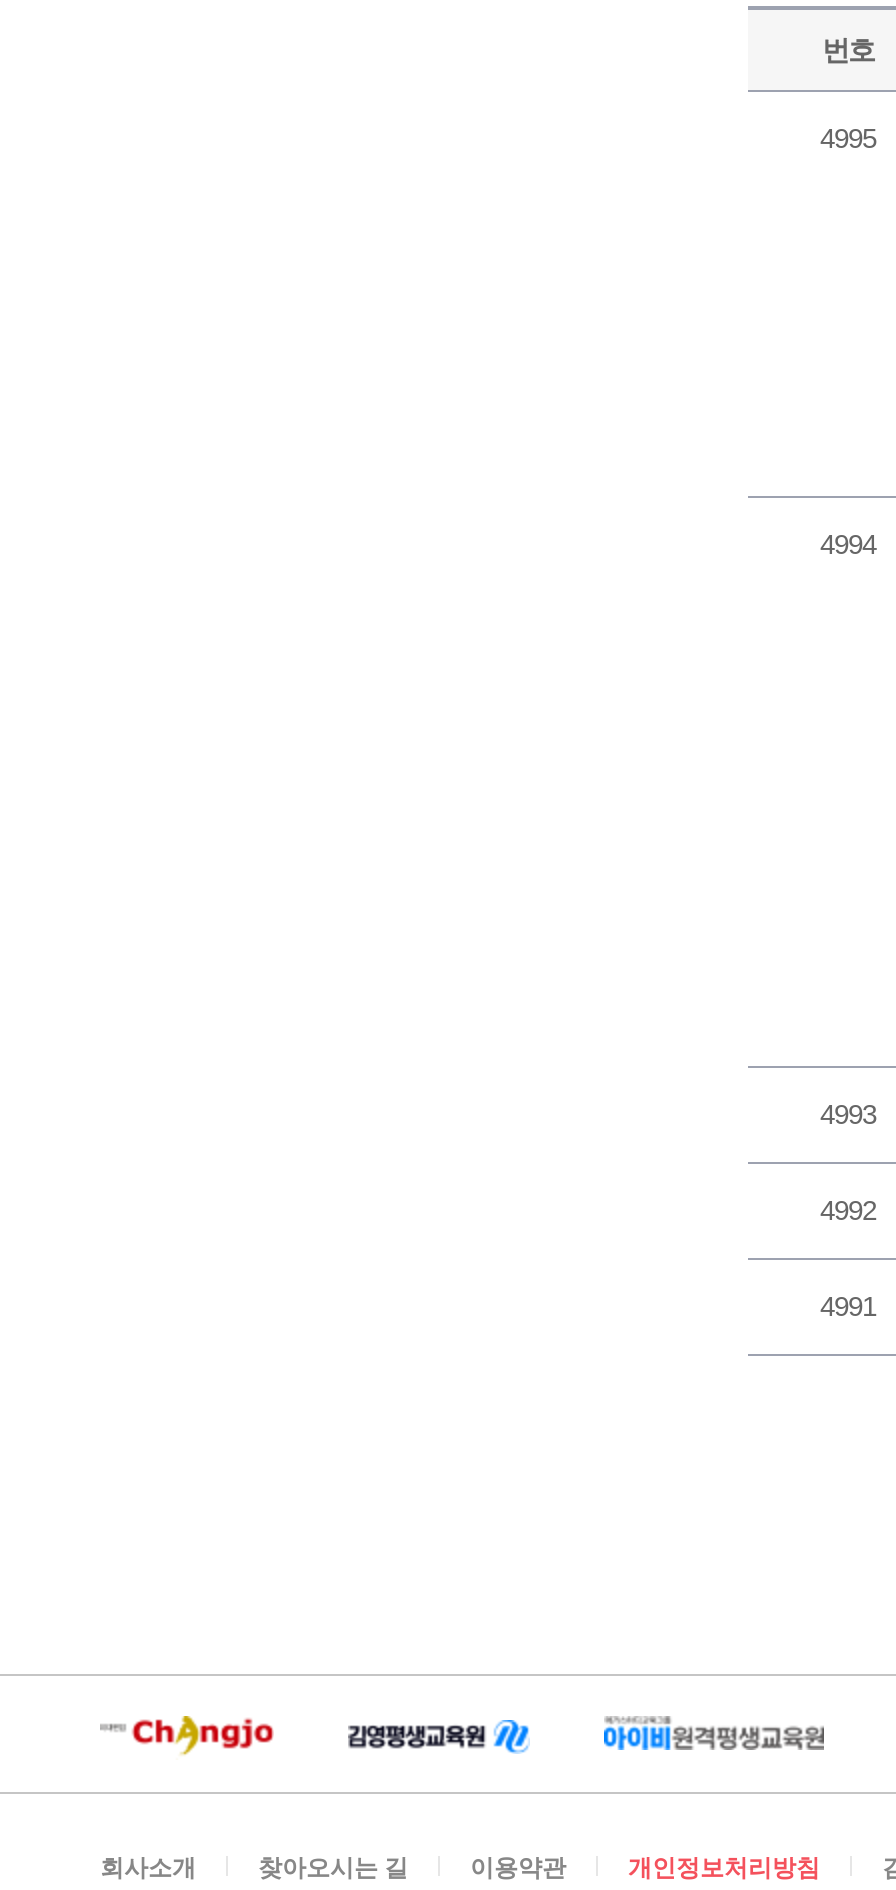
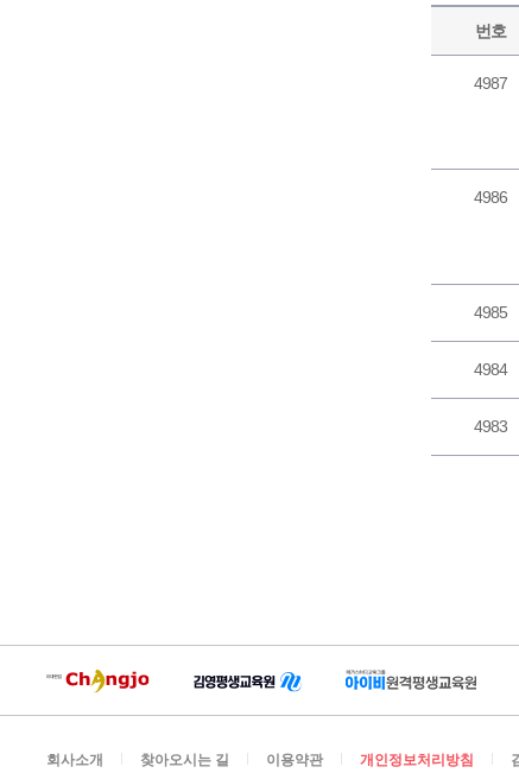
[820,122,876,154] 4995 -> [474,74,507,93] 4987
[820,529,876,561] 4994 -> [474,188,507,207] 4986
[820,1097,876,1129] 4993 -> [474,302,507,321] 4985
[820,1194,876,1226] 4992 -> [474,360,507,379] 4984
[820,1290,876,1322] 4991 -> [474,417,507,436] 4983

